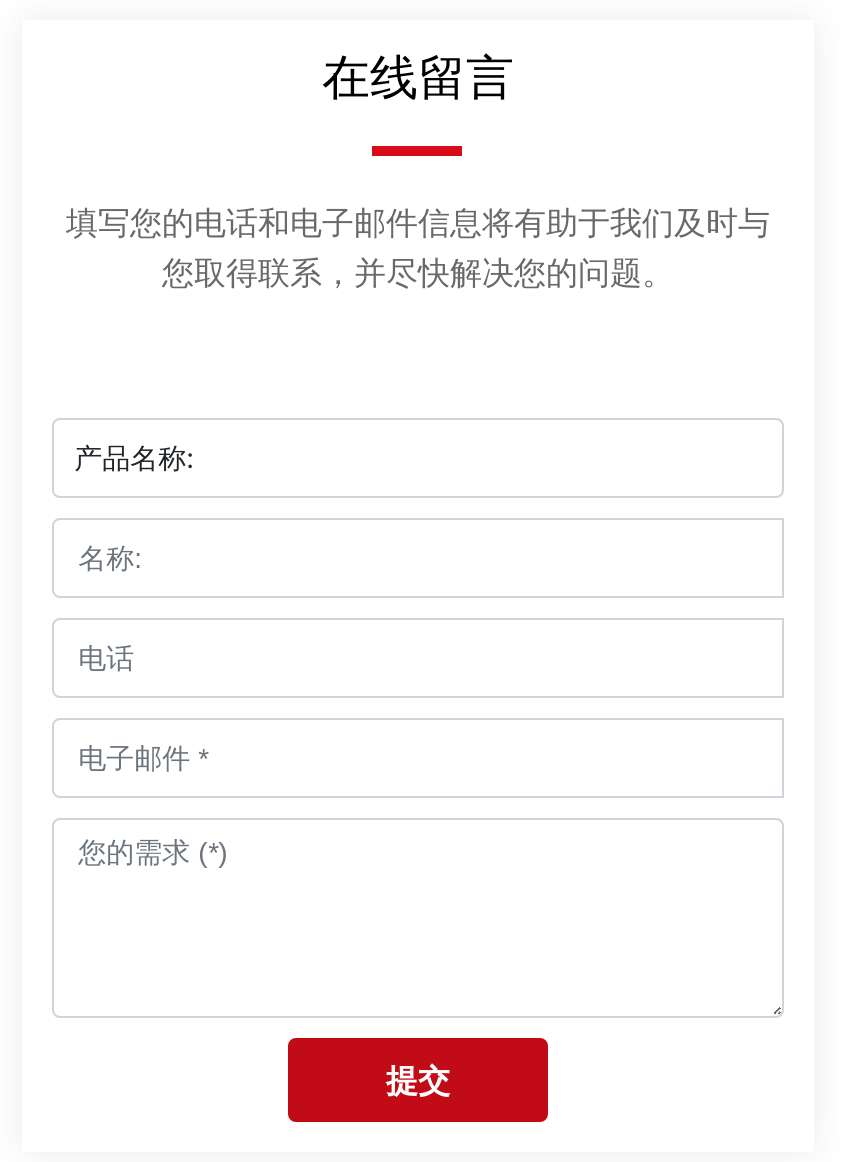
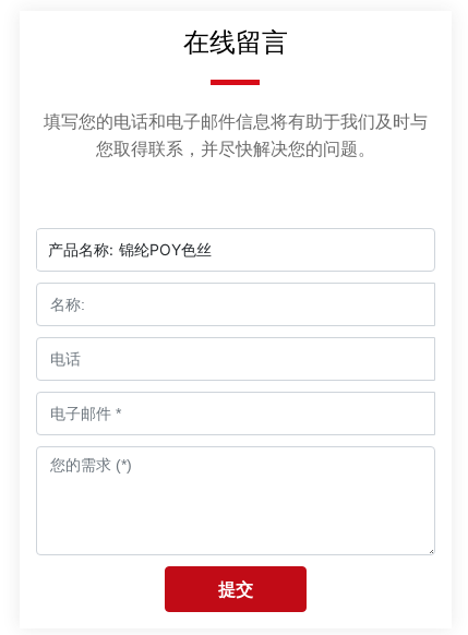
[74,441,194,475] 产品名称: -> [48,240,212,259] 产品名称: 锦纶POY色丝

